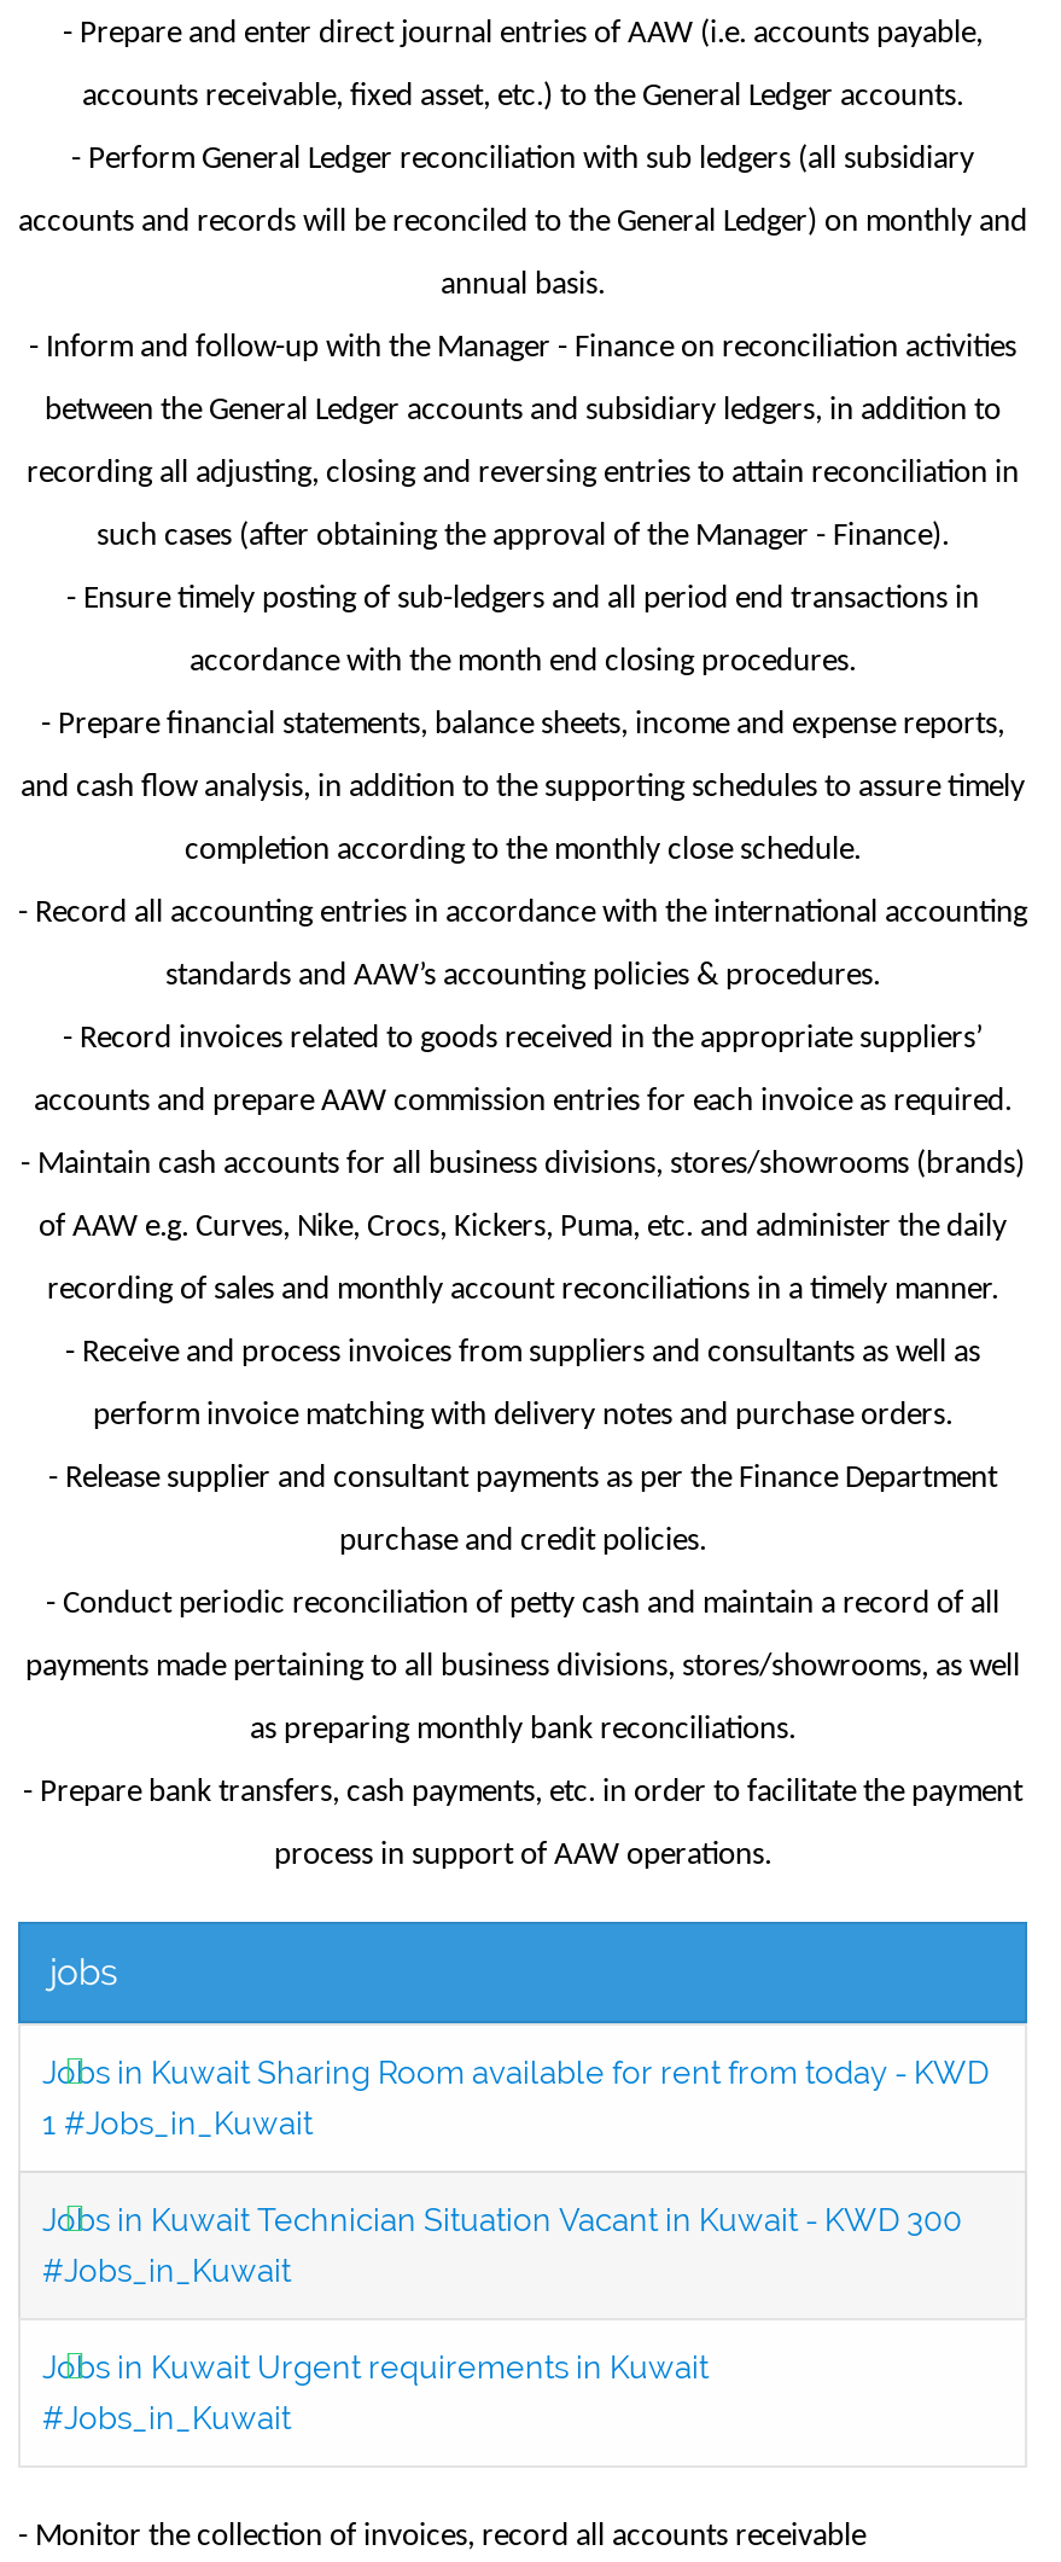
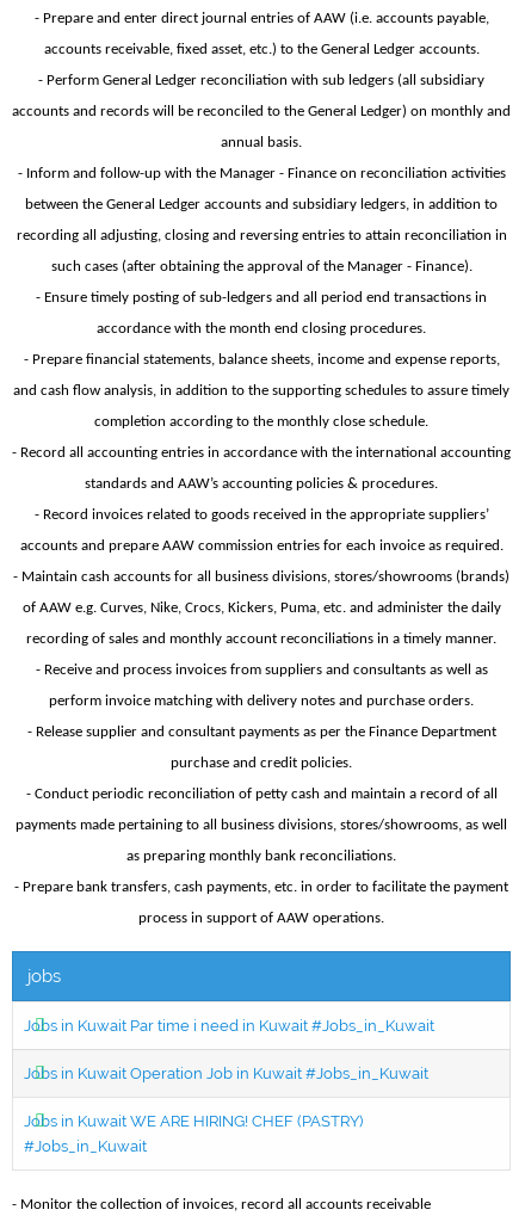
[42,2054,989,2141] Jobs in Kuwait Sharing Room available for rent from today - KWD | 1 #Jobs_in_Kuwait -> [24,1016,434,1034] Jobs in Kuwait Par time i need in Kuwait #Jobs_in_Kuwait
[42,2201,962,2288] Jobs in Kuwait Technician Situation Vacant in Kuwait - KWD 300 | #Jobs_in_Kuwait -> [24,1064,428,1082] Jobs in Kuwait Operation Job in Kuwait #Jobs_in_Kuwait
[42,2348,709,2385] Jobs in Kuwait Urgent requirements in Kuwait -> [24,1112,363,1130] Jobs in Kuwait WE ARE HIRING! CHEF (PASTRY)

